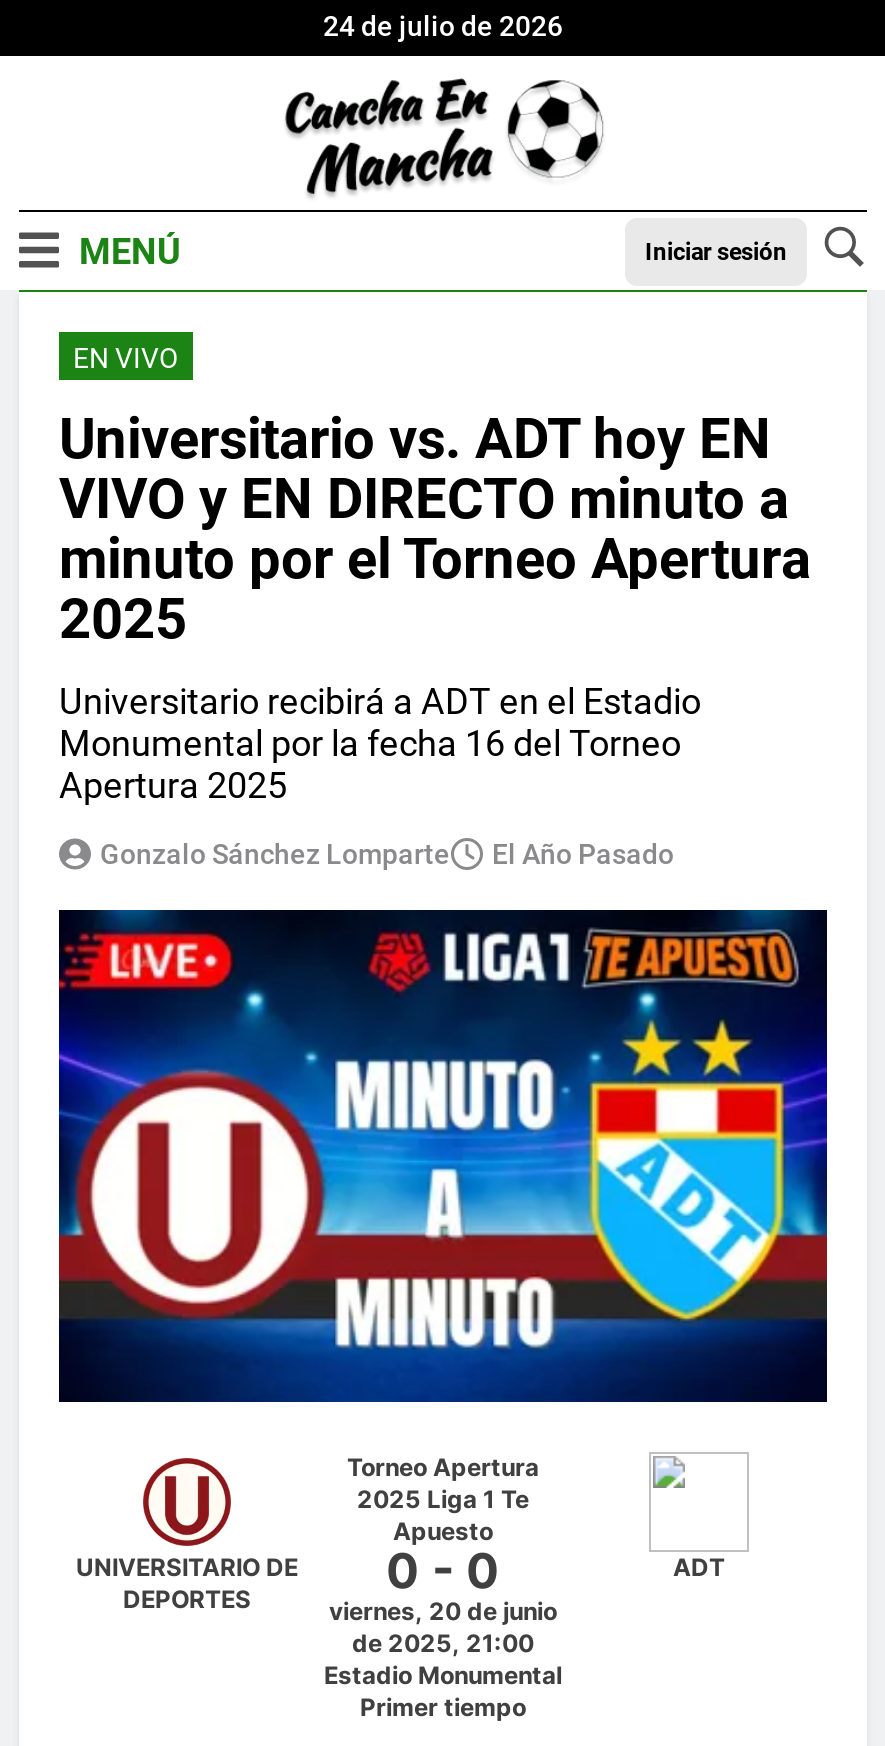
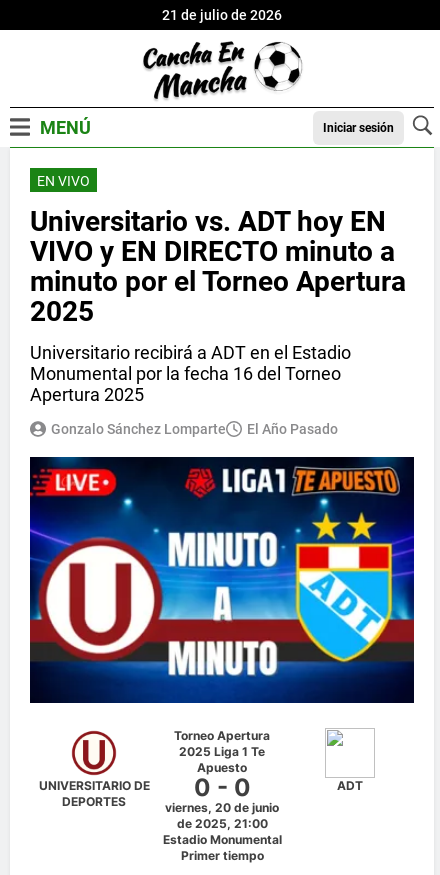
[323,10,563,42] 24 de julio de 2026 -> [162,7,282,23] 21 de julio de 2026

